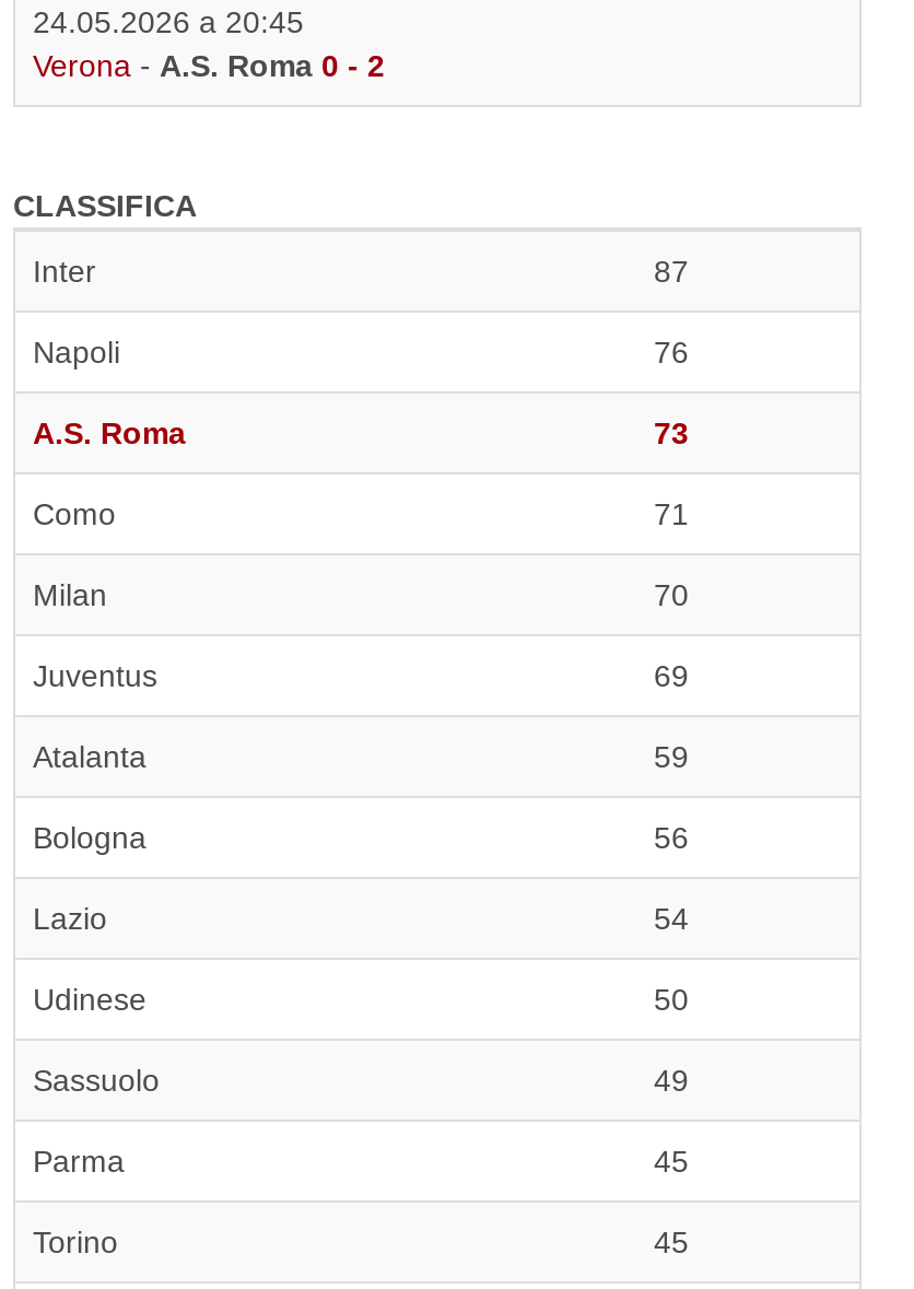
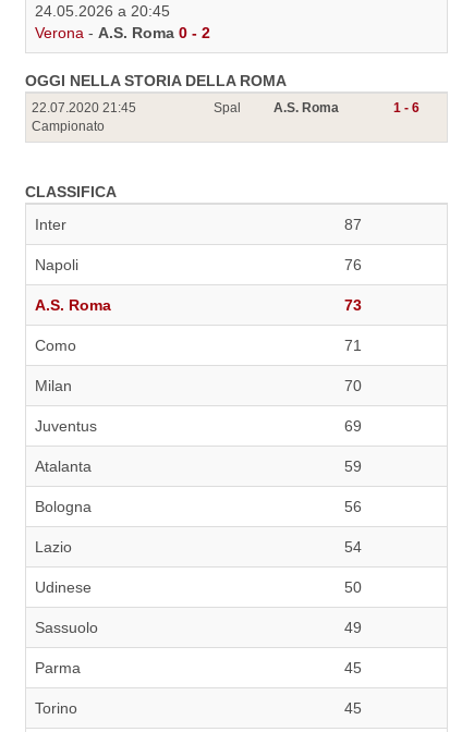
none -> [25,72,287,134] OGGI NELLA STORIA DELLA ROMA | 22.07.2020 21:45 | Campionato
none -> [214,100,420,115] Spal | A.S. Roma | 1 - 6

